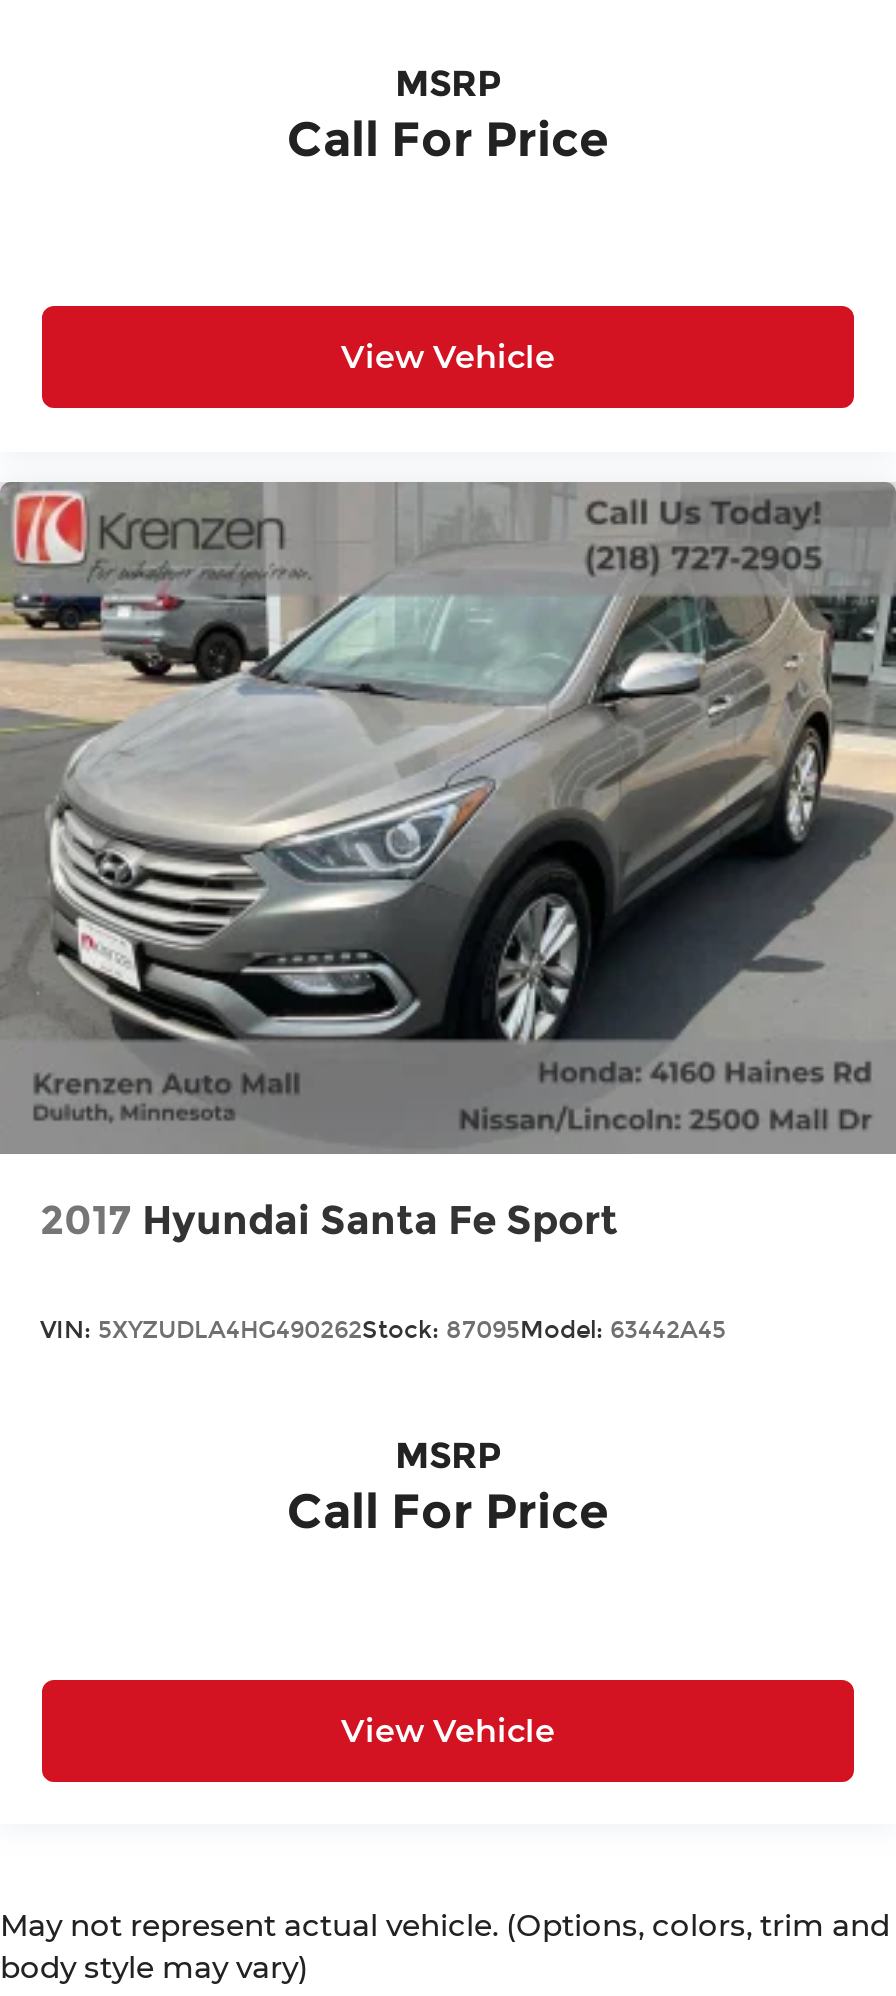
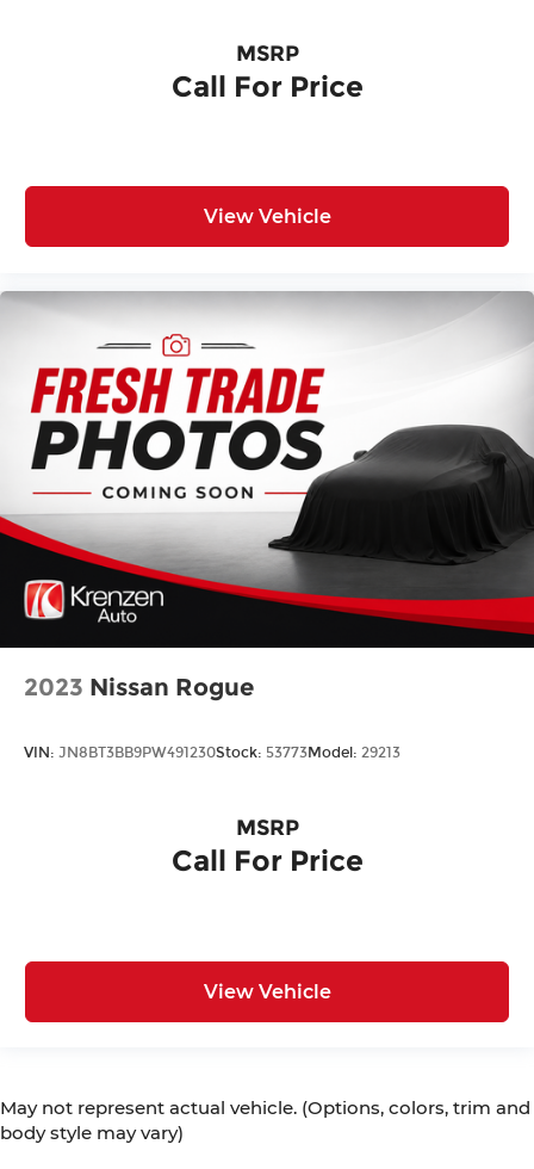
[6,484,890,1244] [image] | 2017 Hyundai Santa Fe Sport -> [4,293,530,701] [image] | 2023 Nissan Rogue
[40,1315,726,1343] VIN: 5XYZUDLA4HG490262Stock: 87095Model: 63442A45 -> [24,744,401,760] VIN: JN8BT3BB9PW491230Stock: 53773Model: 29213

